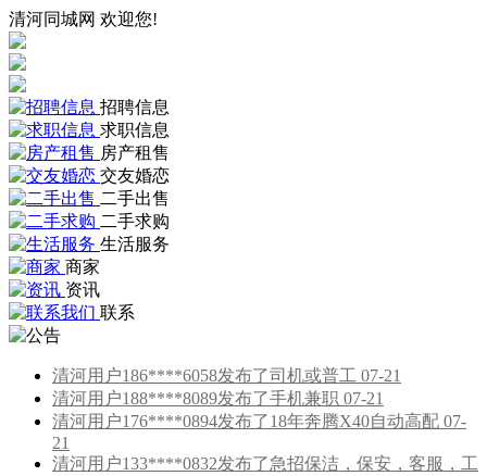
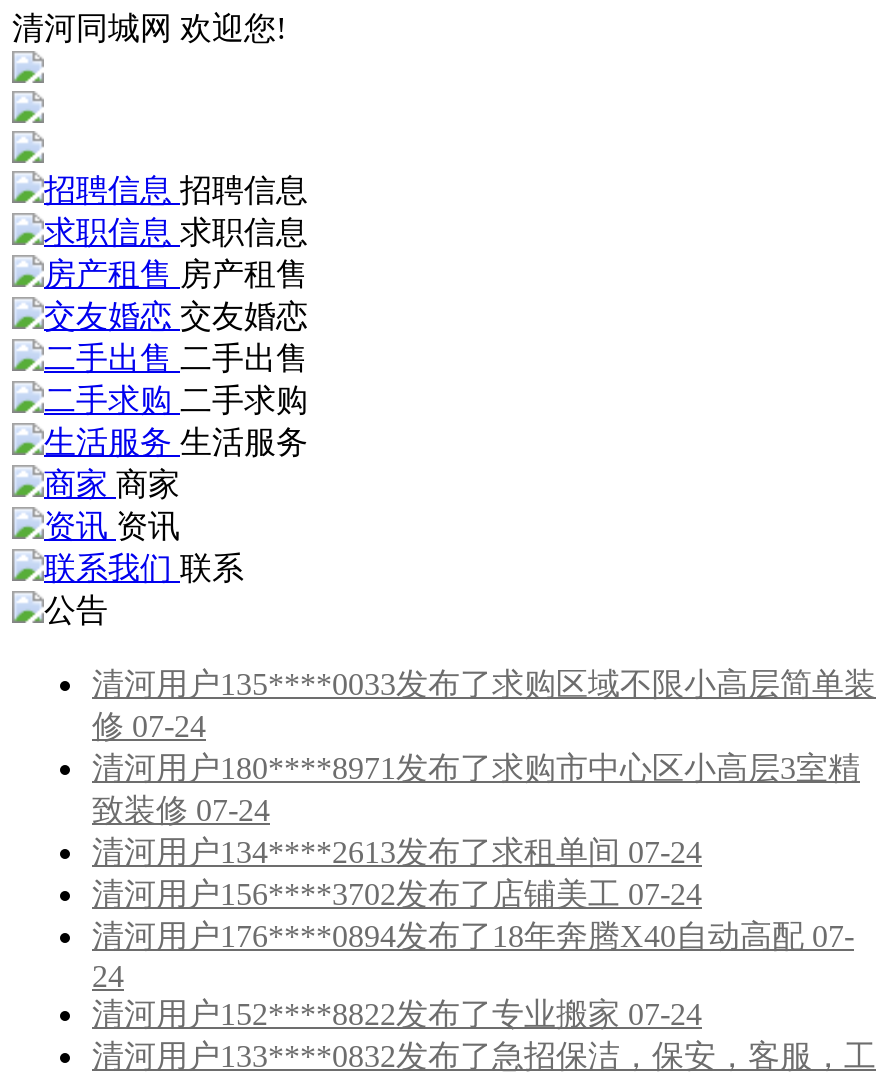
[52,366,401,408] 清河用户186****6058发布了司机或普工 07-21 | 清河用户188****8089发布了手机兼职 07-21 -> [92,667,876,911] 清河用户135****0033发布了求购区域不限小高层简单装 | 修 07-24 | 清河用户180****8971发布了求购市中心区小高层3室精 | 致装修 07-24 | 清河用户134****2613发布了求租单间 07-24 | 清河用户156****3702发布了店铺美工 07-24
[52,434,70,452] 21 -> [92,959,702,1031] 24 | 清河用户152****8822发布了专业搬家 07-24

